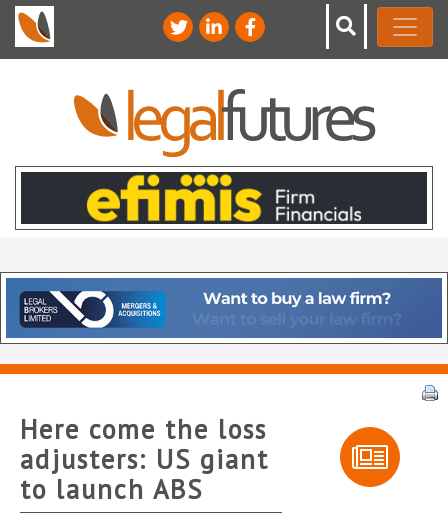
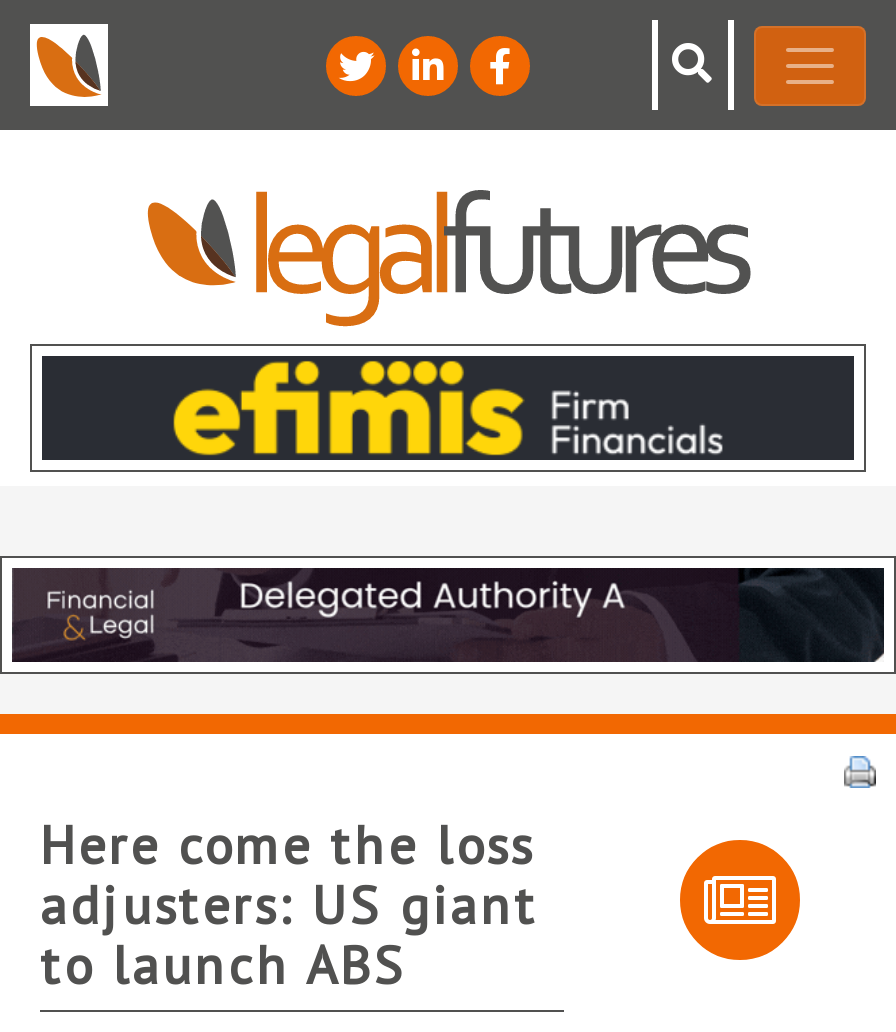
[5,277,443,339] [image] -> [10,566,886,664] [image]

